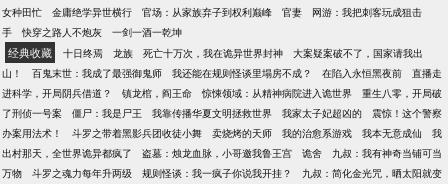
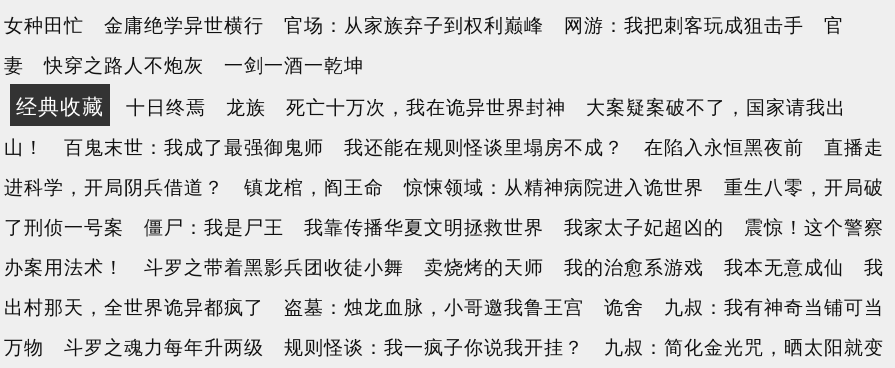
[2,5,422,39] 官妻 | 网游：我把刺客玩成狙击 | 手 -> [4,10,844,78] 网游：我把刺客玩成狙击手 | 官 | 妻

